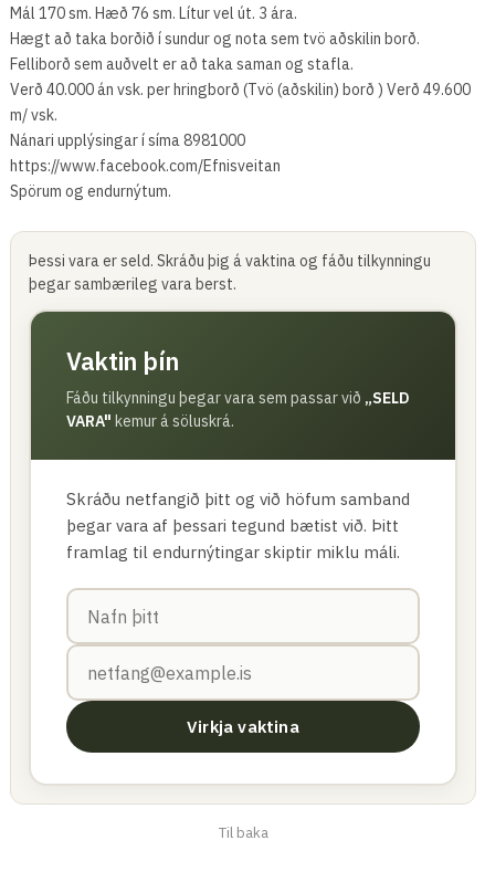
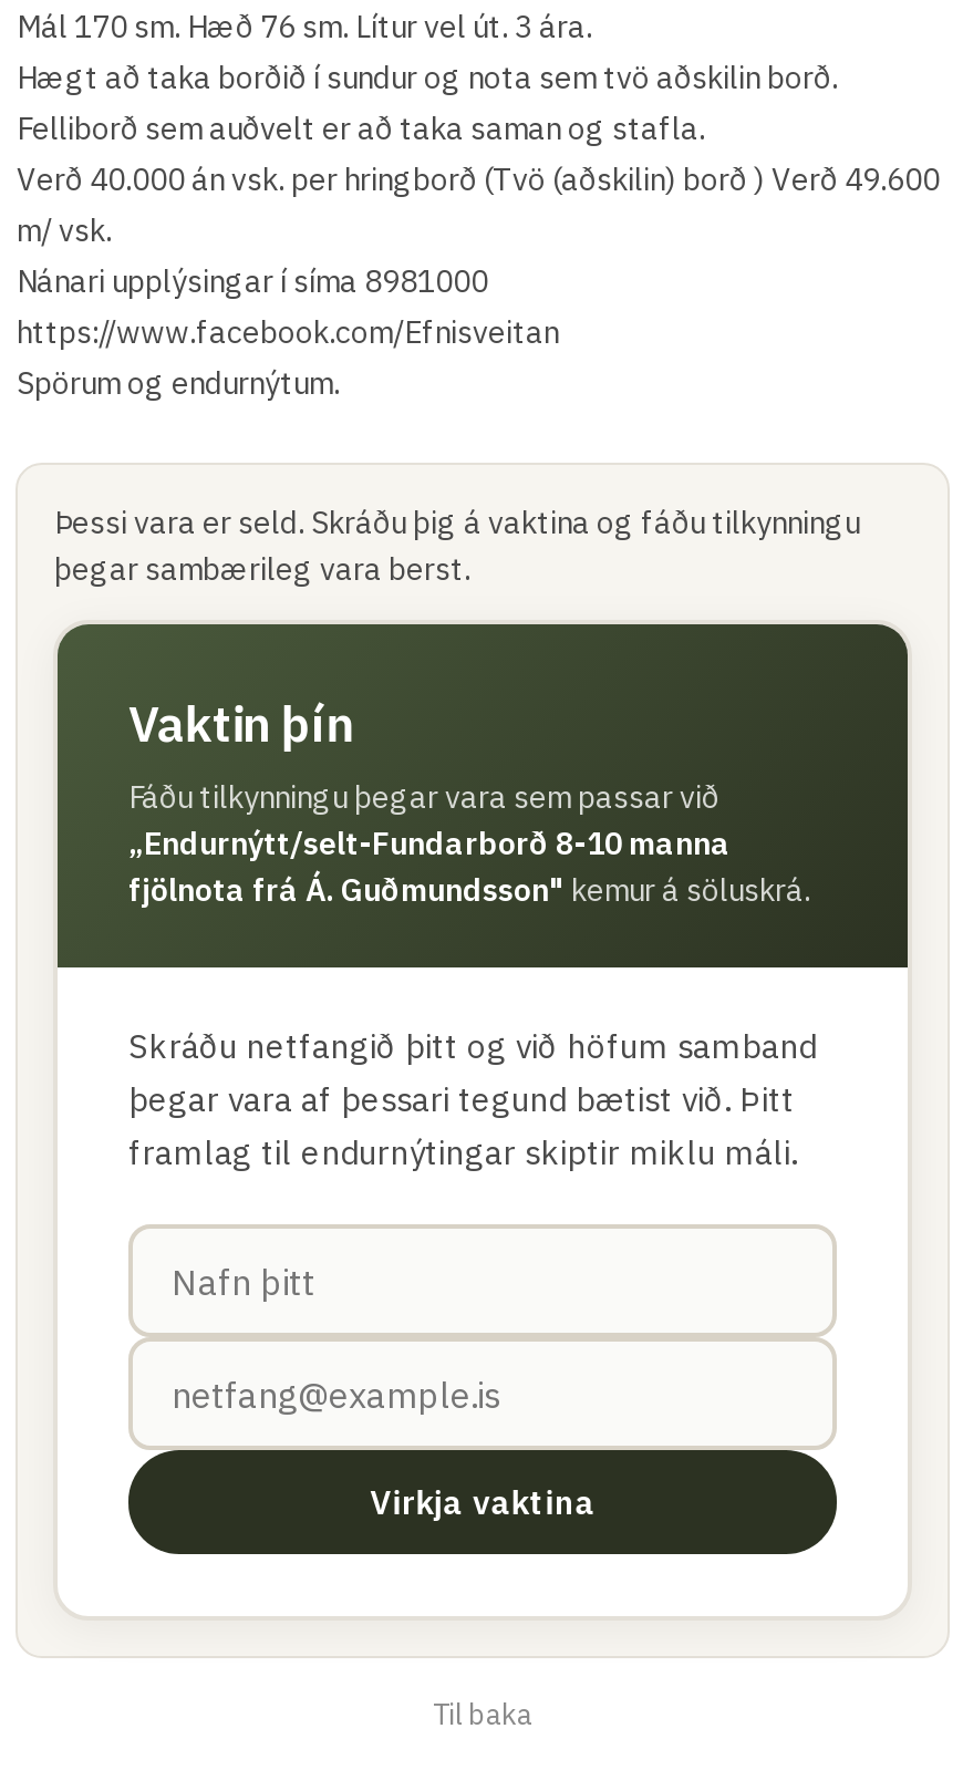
[66,388,410,431] Fáðu tilkynningu þegar vara sem passar við „SELD | VARA" kemur á söluskrá. -> [128,778,810,911] Fáðu tilkynningu þegar vara sem passar við | „Endurnýtt/selt-Fundarborð 8-10 manna | fjölnota frá Á. Guðmundsson" kemur á söluskrá.

